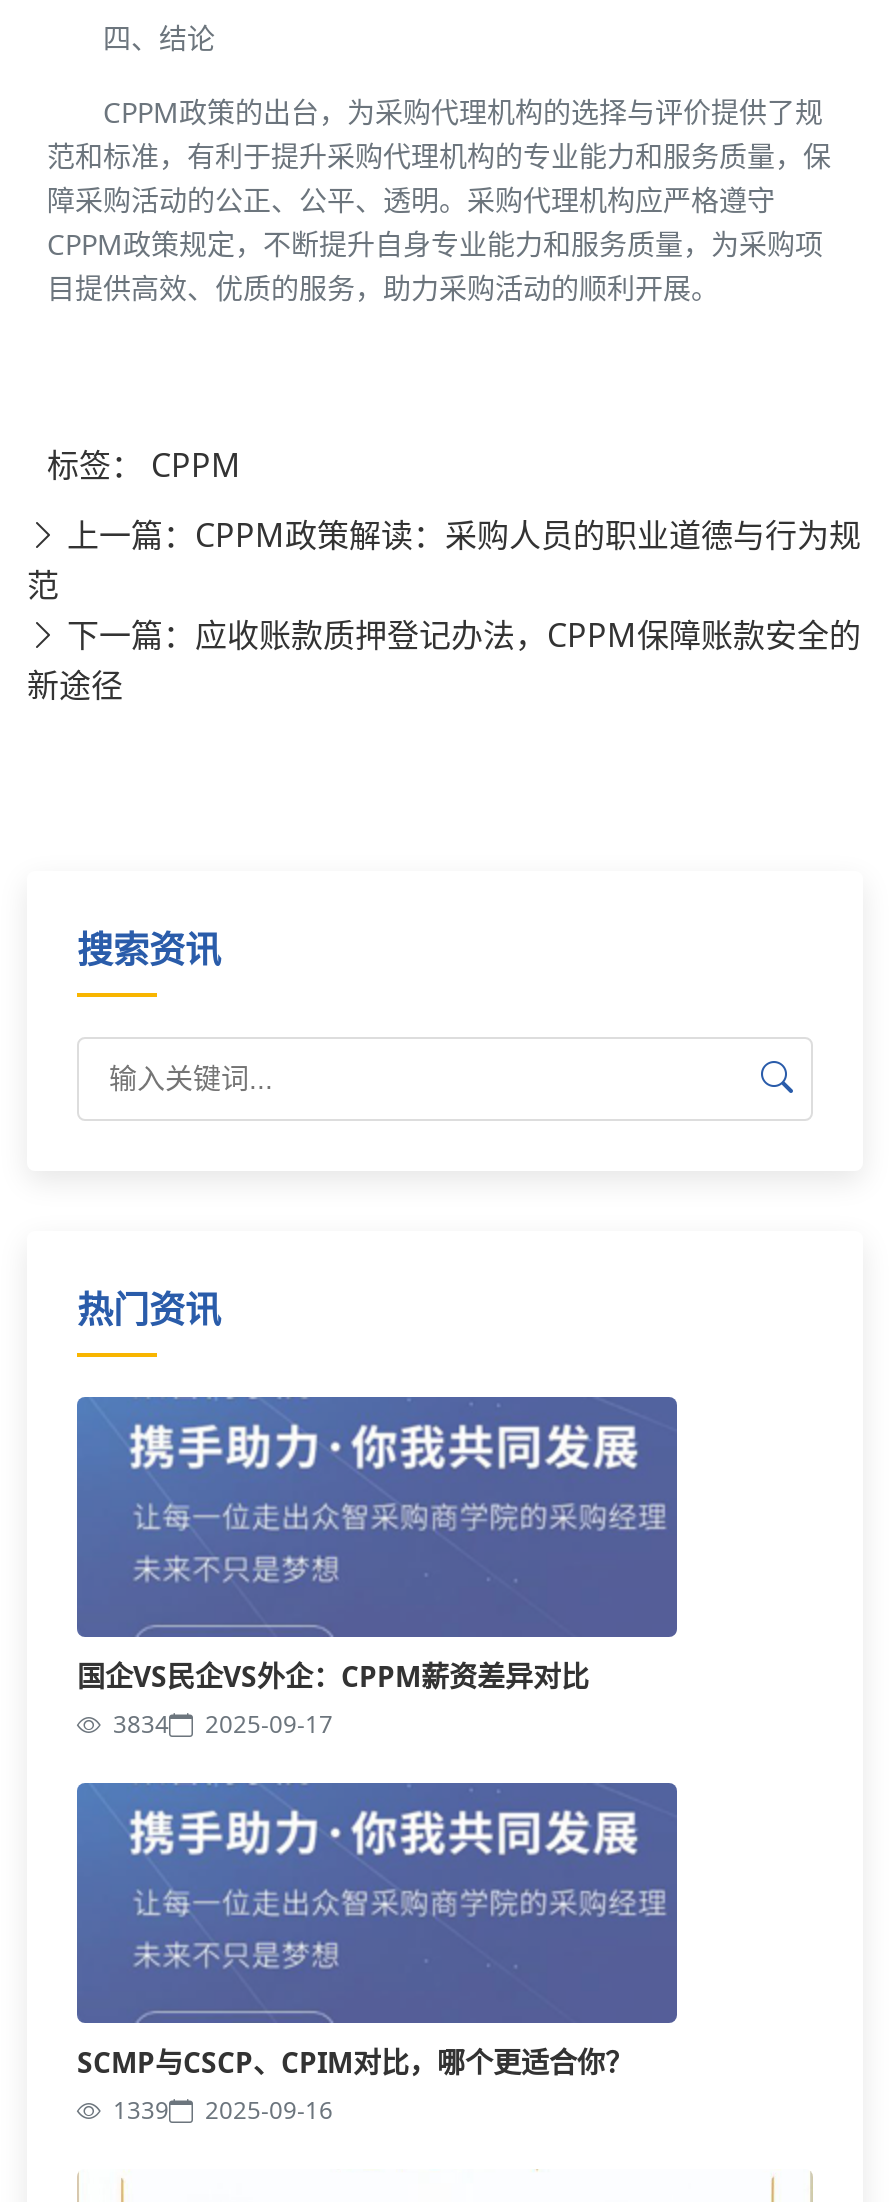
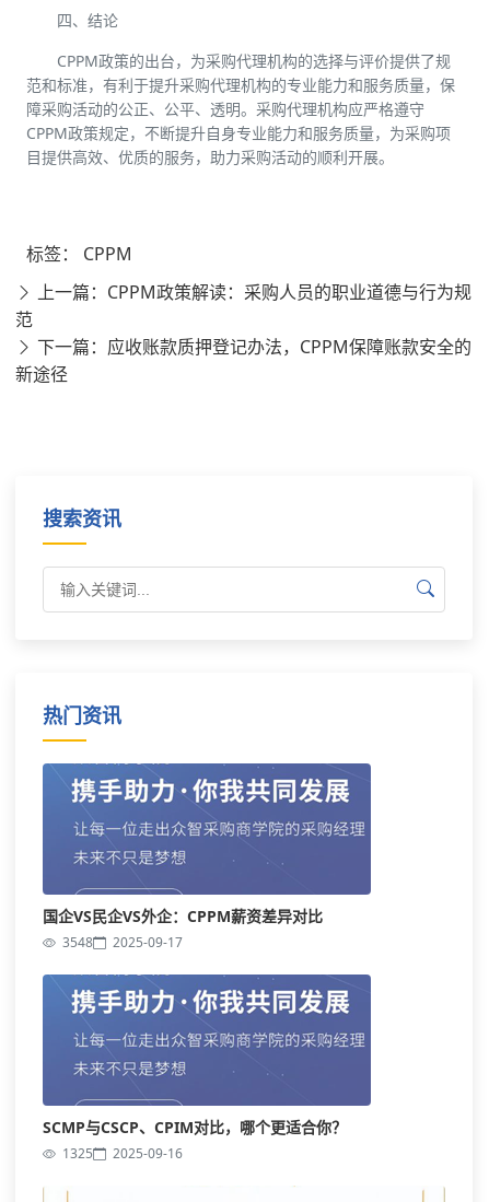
[107,1707,333,1741] 3834 2025-09-17 -> [59,933,183,952] 3548 2025-09-17
[107,2093,333,2127] 1339 2025-09-16 -> [59,1144,183,1163] 1325 2025-09-16

